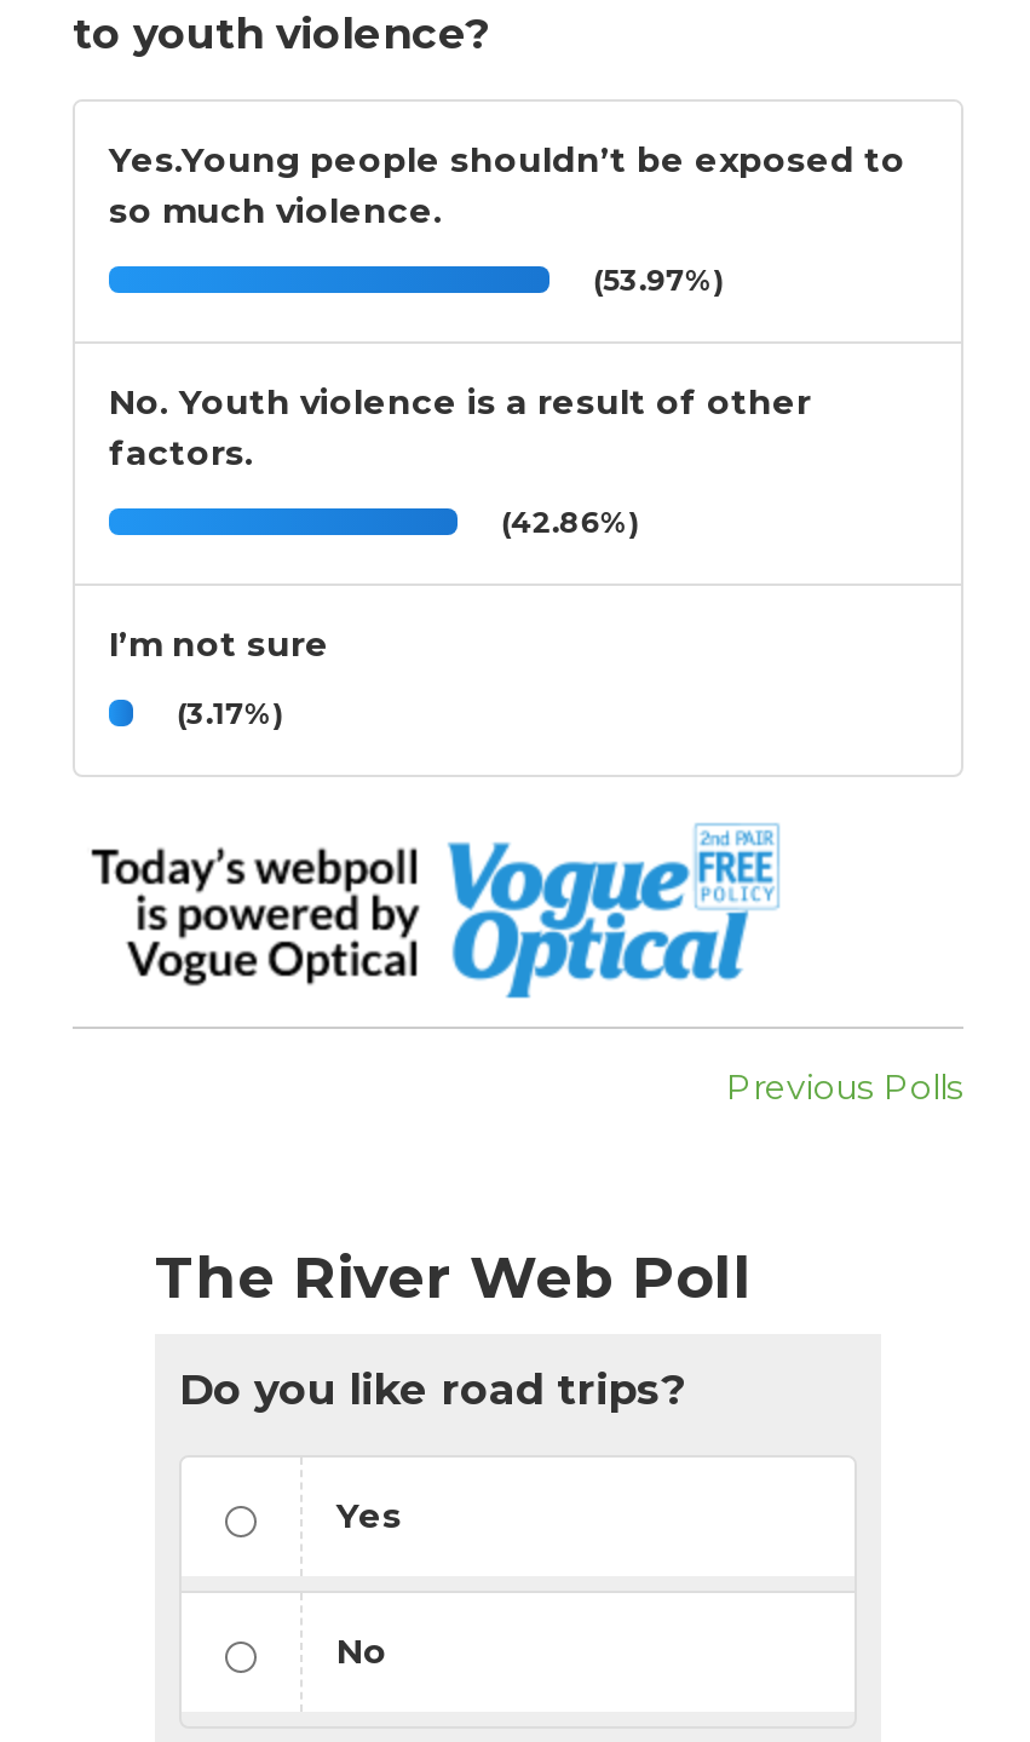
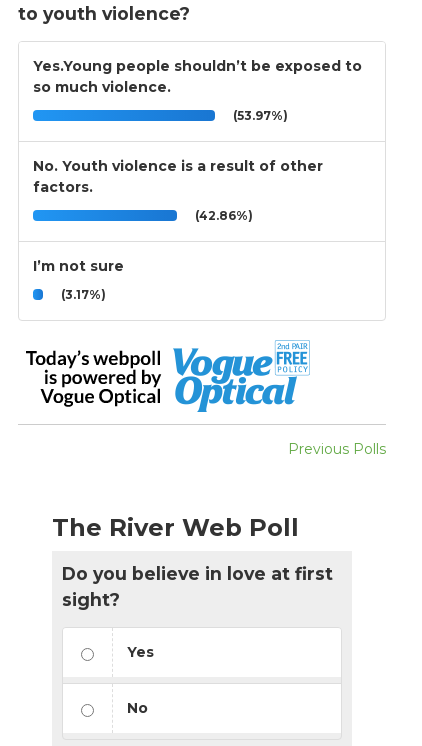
[179,1363,685,1414] Do you like road trips? -> [62,563,333,610] Do you believe in love at first | sight?

